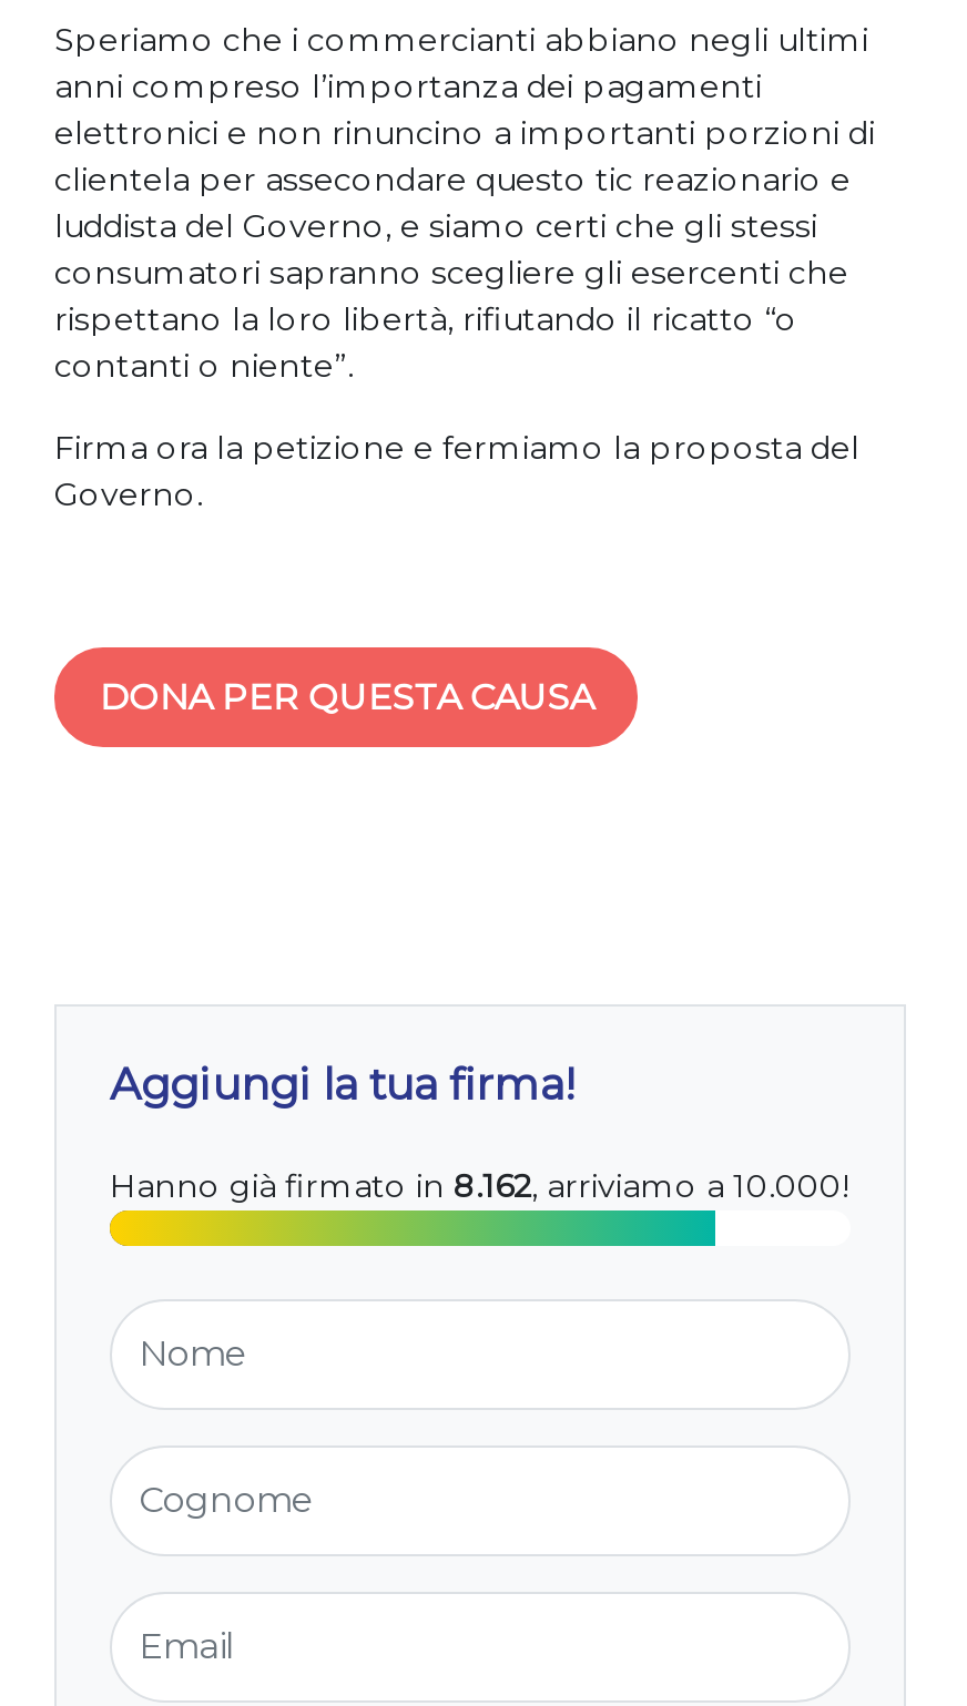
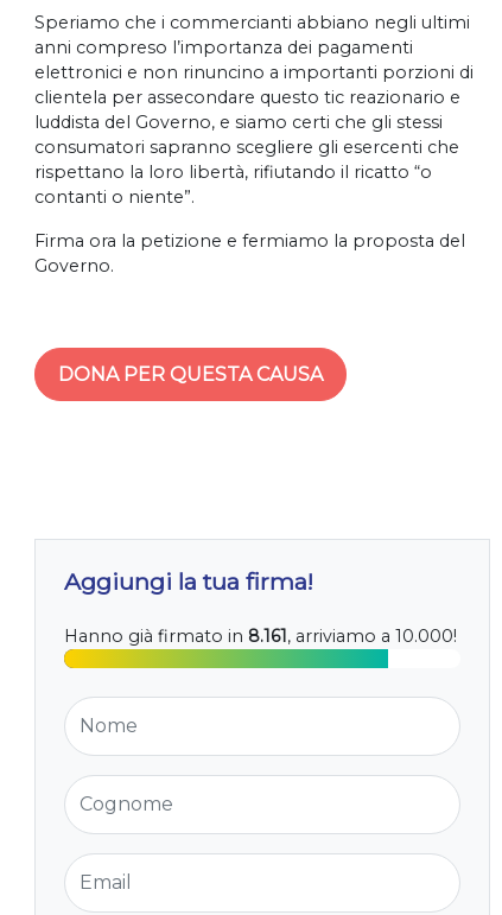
[110,1167,848,1207] Hanno già firmato in 8.162, arriviamo a 10.000! -> [64,626,457,647] Hanno già firmato in 8.161, arriviamo a 10.000!

